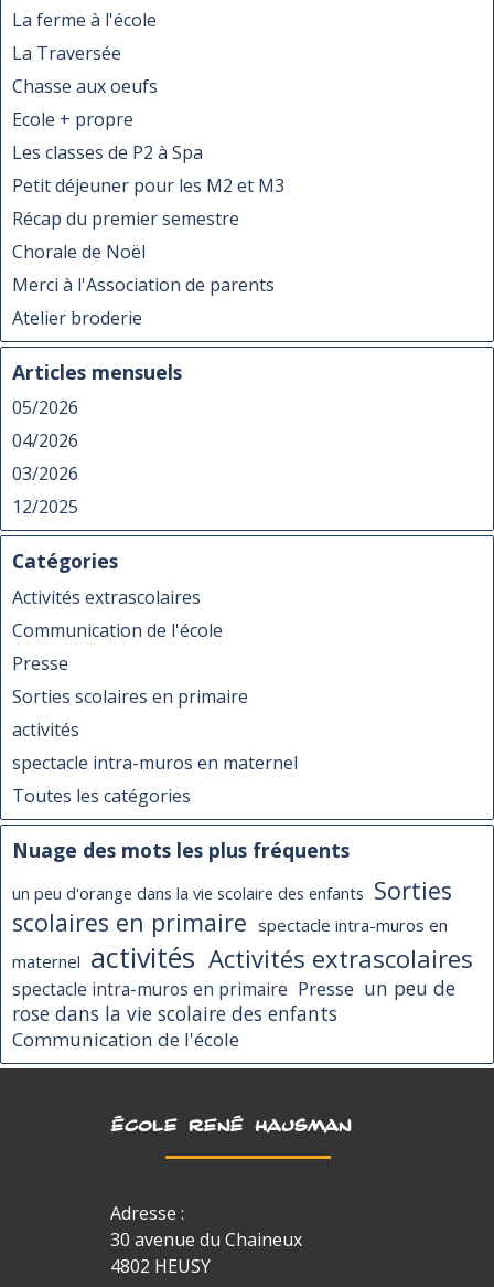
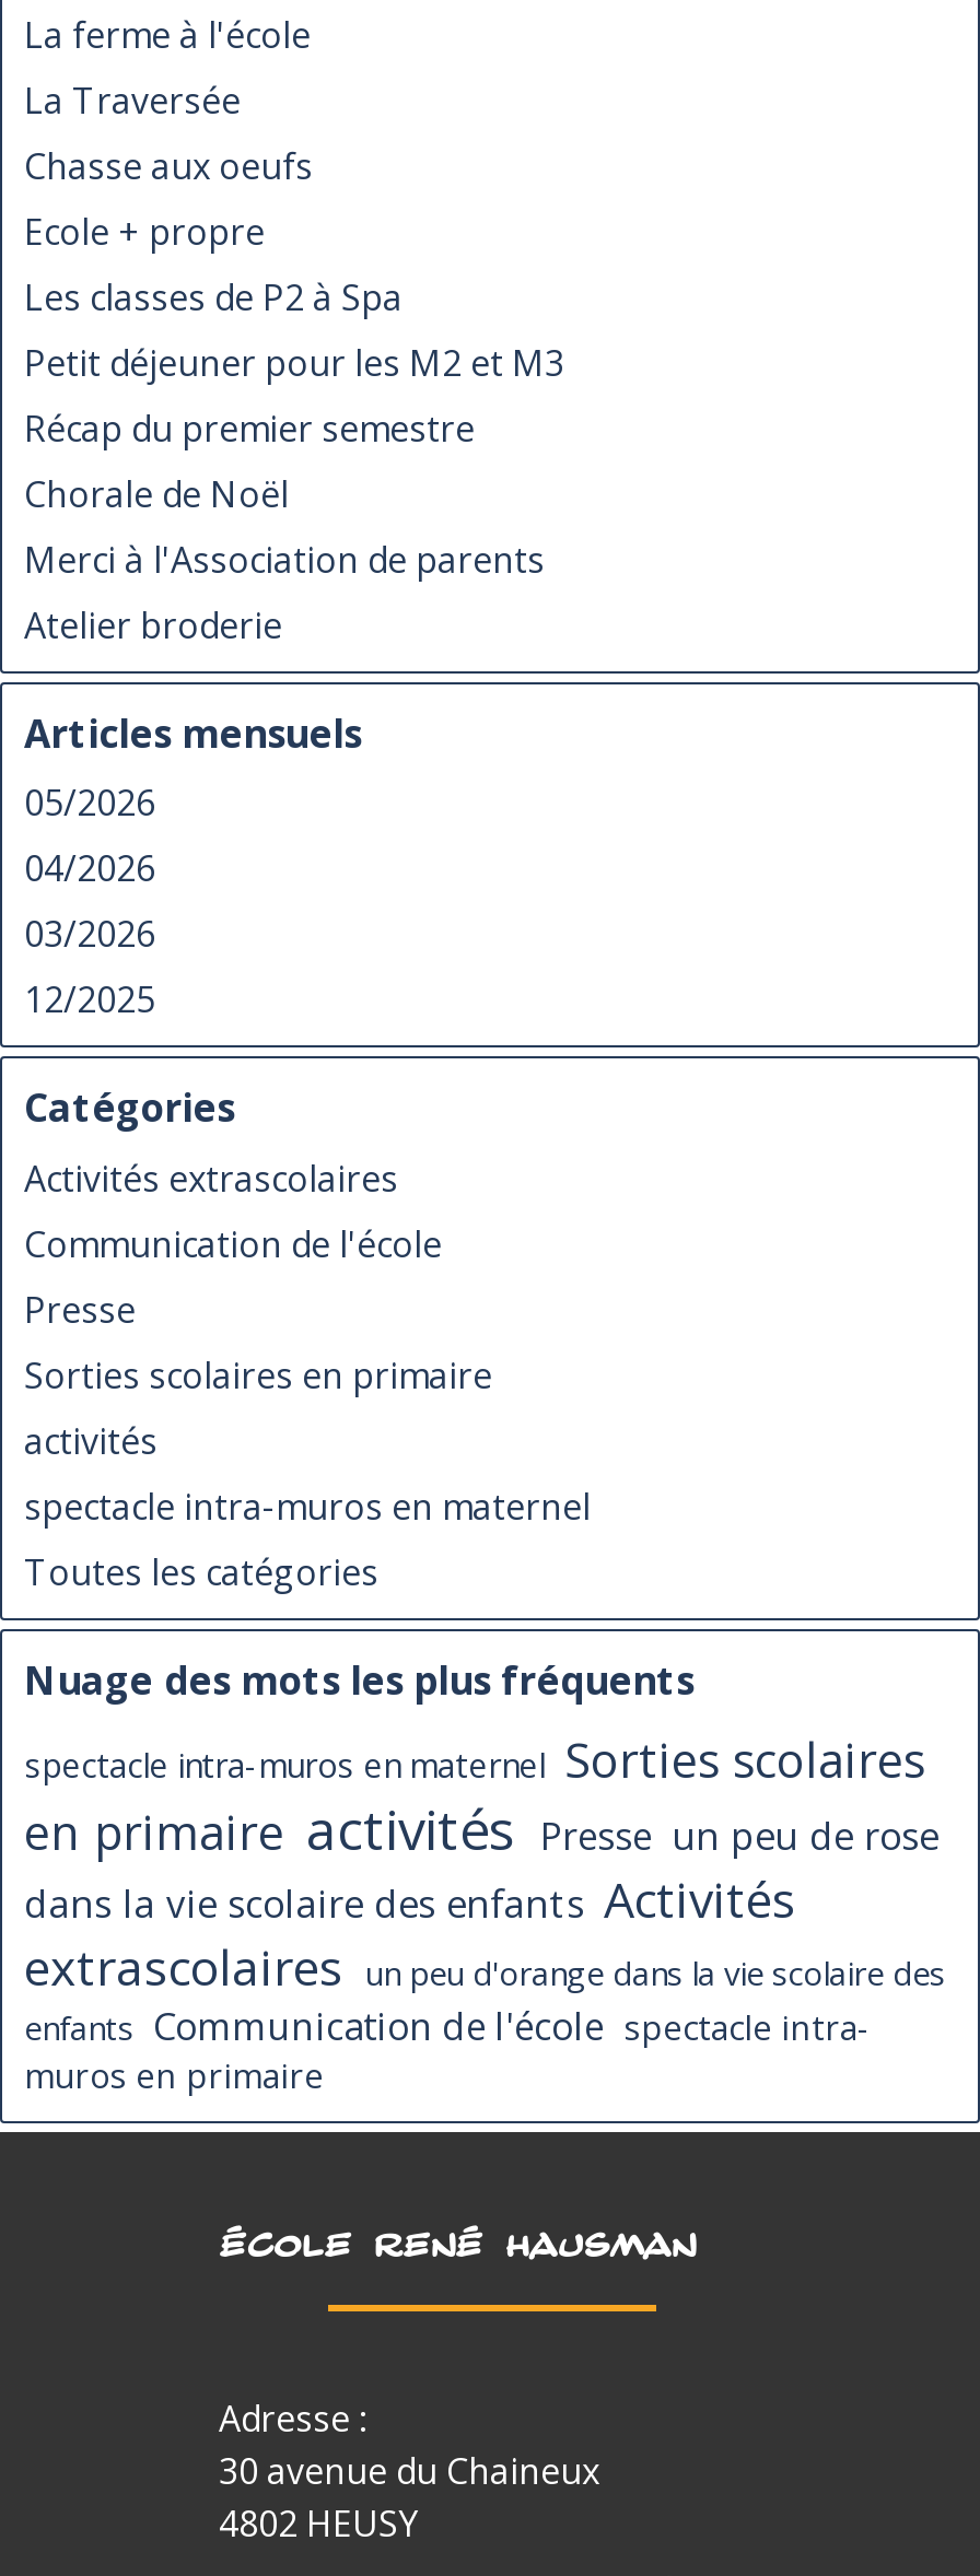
[12,874,473,1052] un peu d'orange dans la vie scolaire des enfants Sorties | scolaires en primaire spectacle intra-muros en | maternel activités Activités extrascolaires | spectacle intra-muros en primaire Presse un peu de | rose dans la vie scolaire des enfants | Communication de l'école -> [24,1727,945,2099] spectacle intra-muros en maternel Sorties scolaires | en primaire activités Presse un peu de rose | dans la vie scolaire des enfants Activités | extrascolaires un peu d'orange dans la vie scolaire des | enfants Communication de l'école spectacle intra- | muros en primaire

